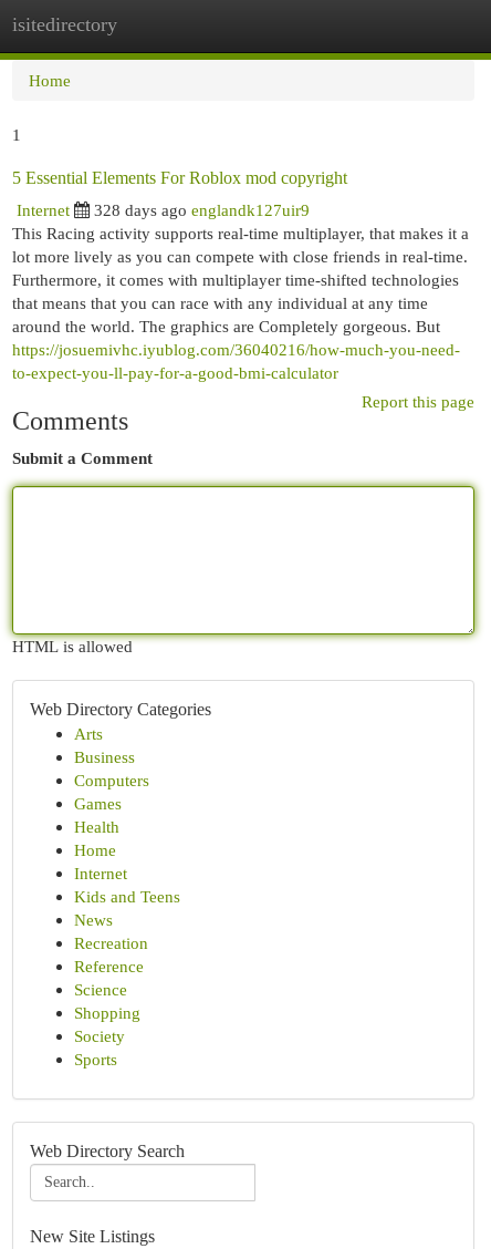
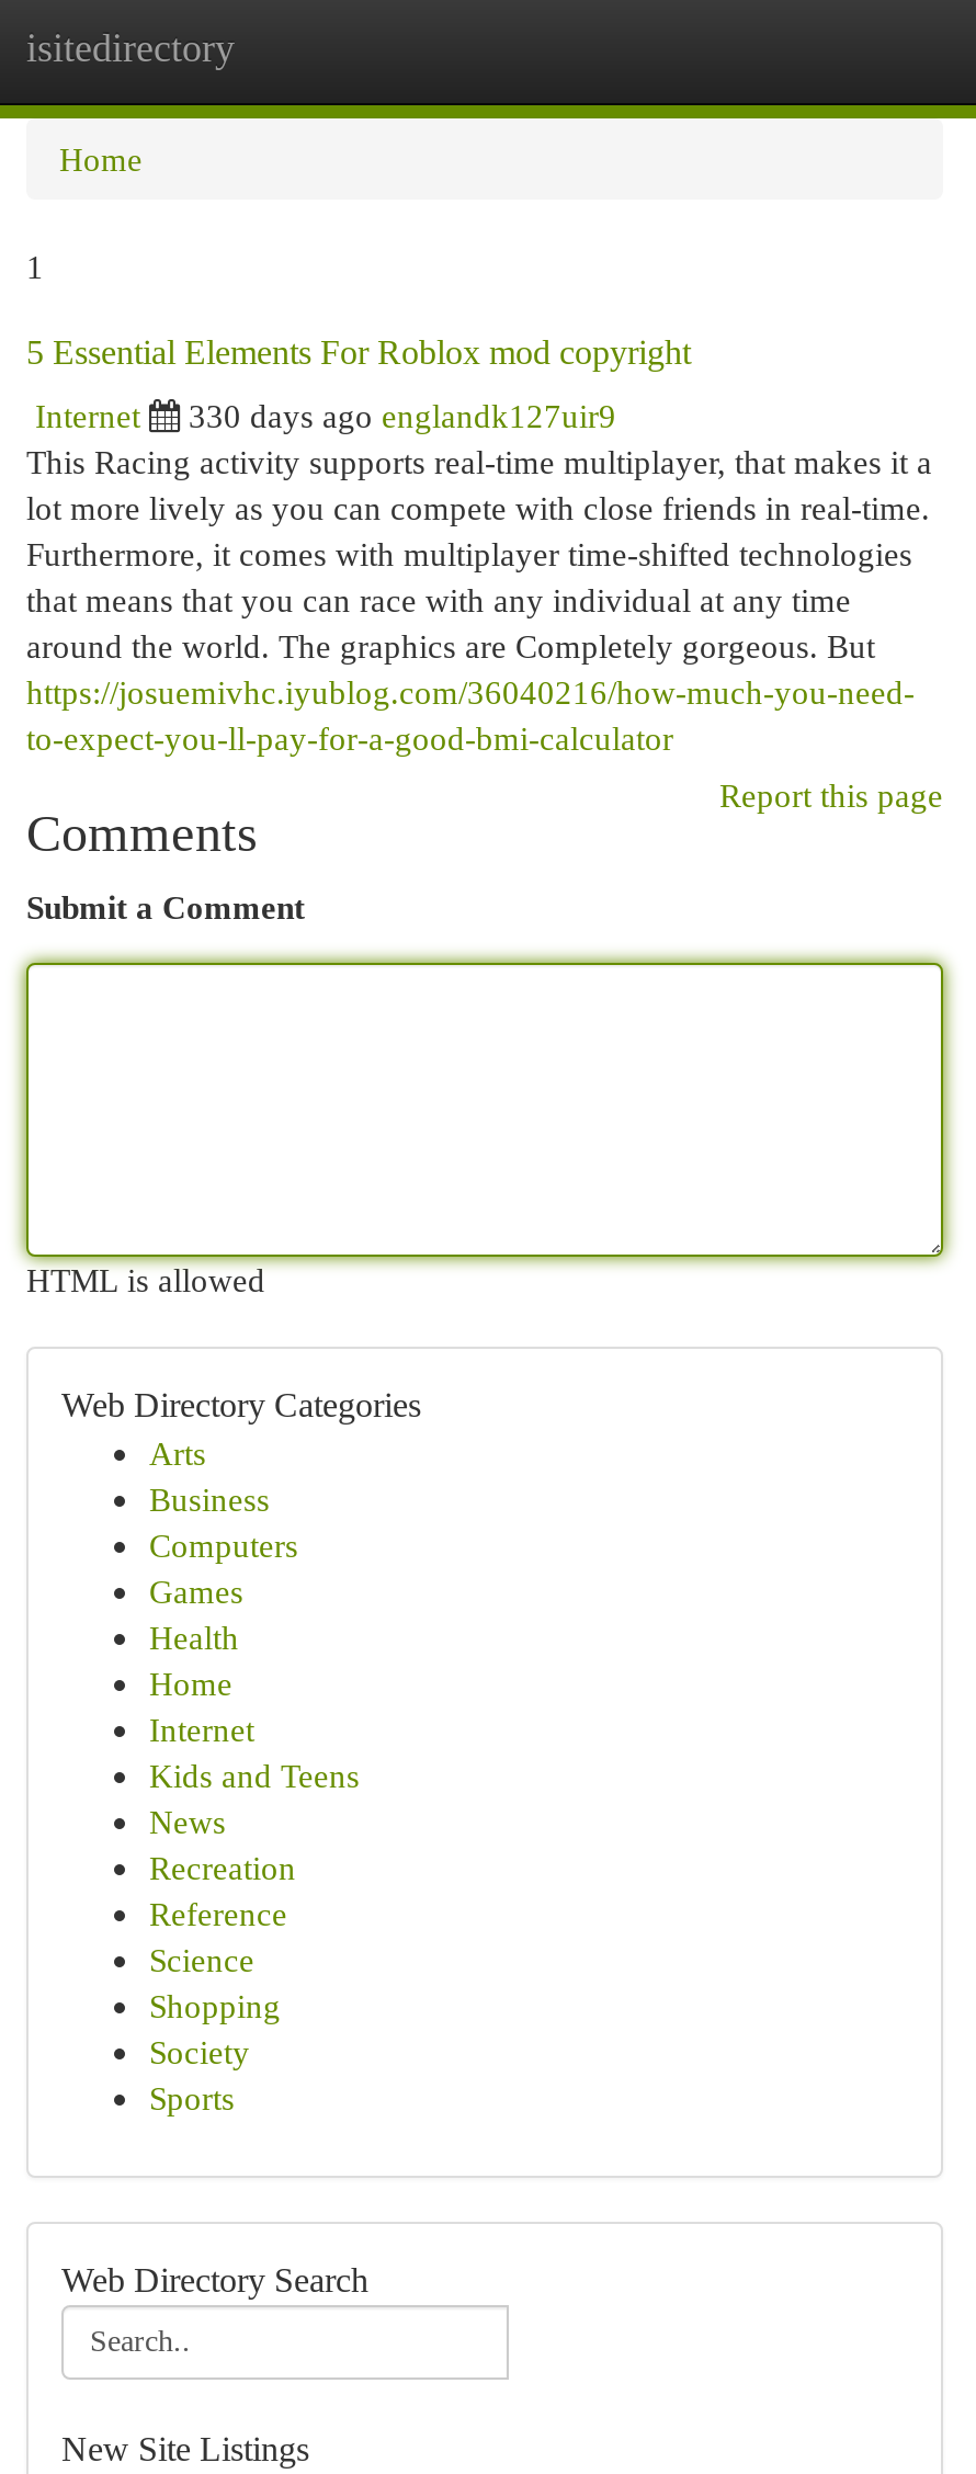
[94,200,310,219] 328 days ago englandk127uir9 -> [189,397,616,434] 330 days ago englandk127uir9

